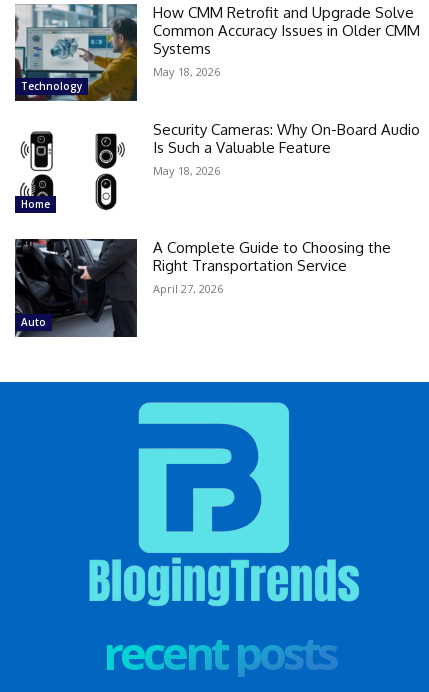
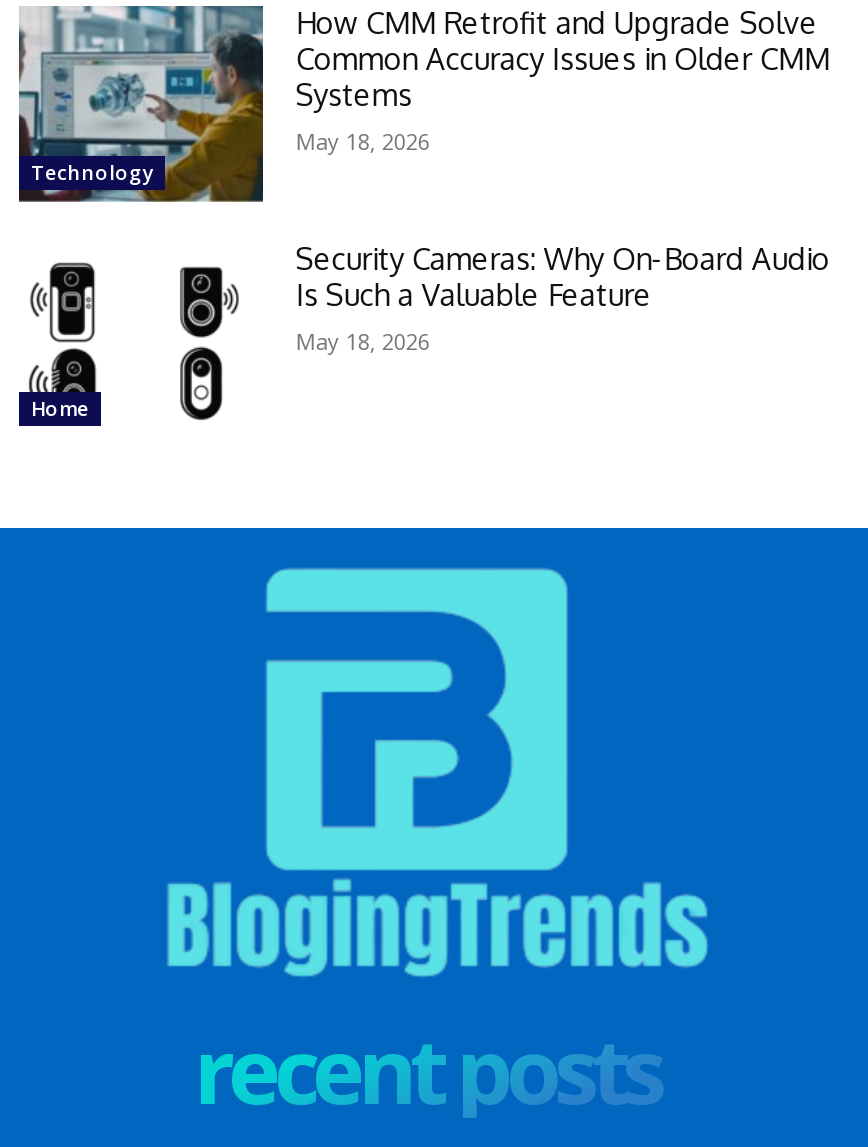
[14,238,138,338] [image] | Auto -> none
[153,238,391,296] A Complete Guide to Choosing the | Right Transportation Service | April 27, 2026 -> none

